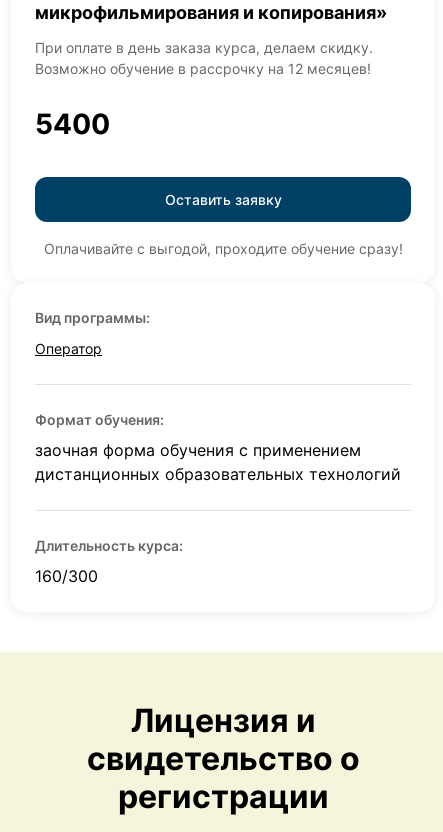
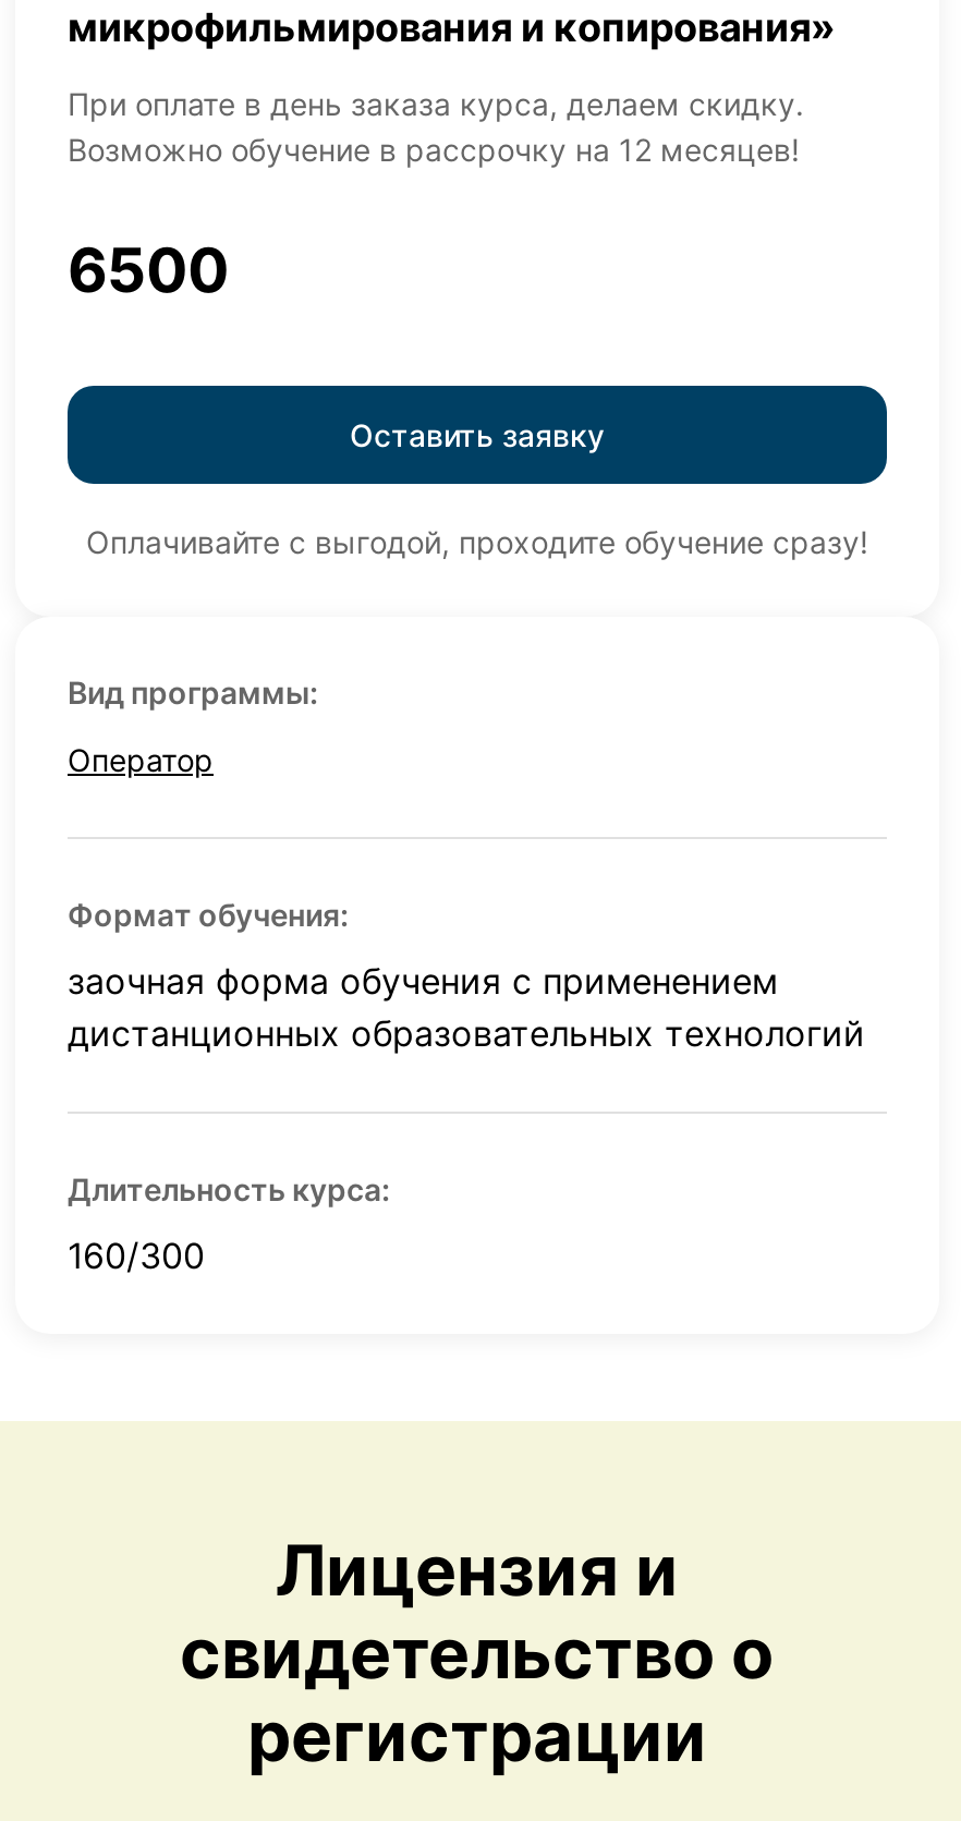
[35,107,110,141] 5400 -> [68,234,229,308] 6500

